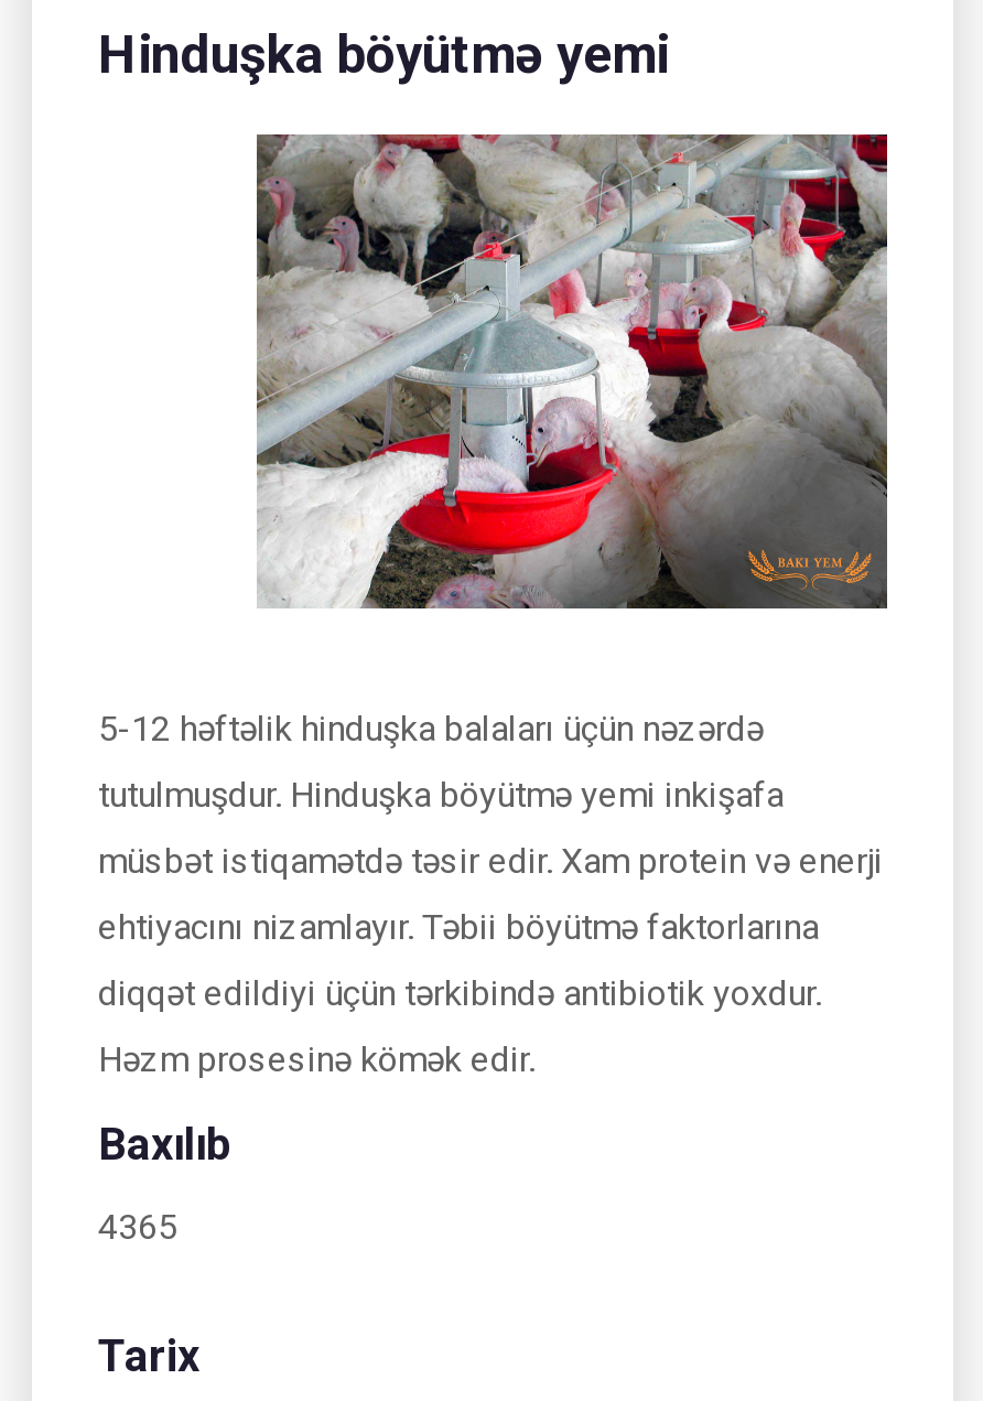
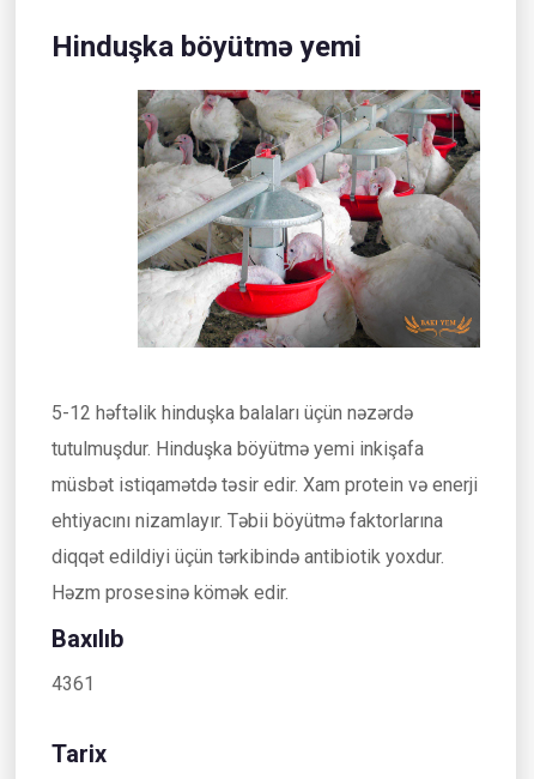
[98,1205,177,1247] 4365 -> [51,672,95,695] 4361

